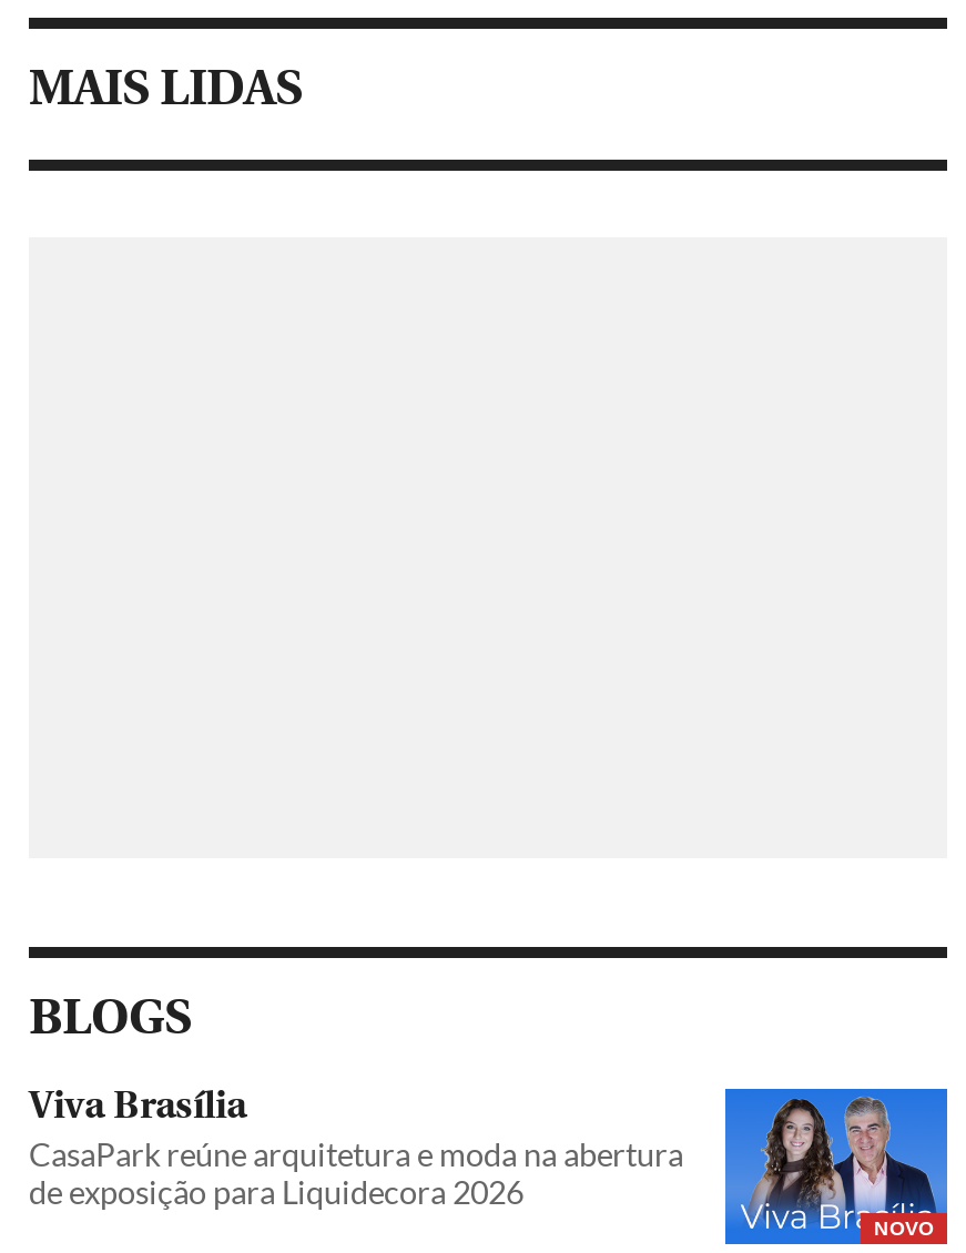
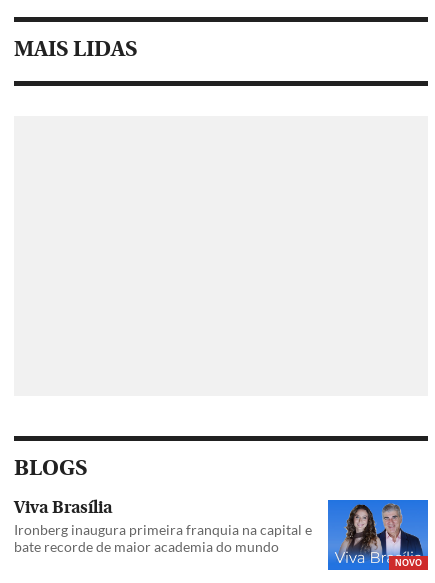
[29,1136,683,1211] CasaPark reúne arquitetura e moda na abertura | de exposição para Liquidecora 2026 -> [14,521,312,555] Ironberg inaugura primeira franquia na capital e | bate recorde de maior academia do mundo

